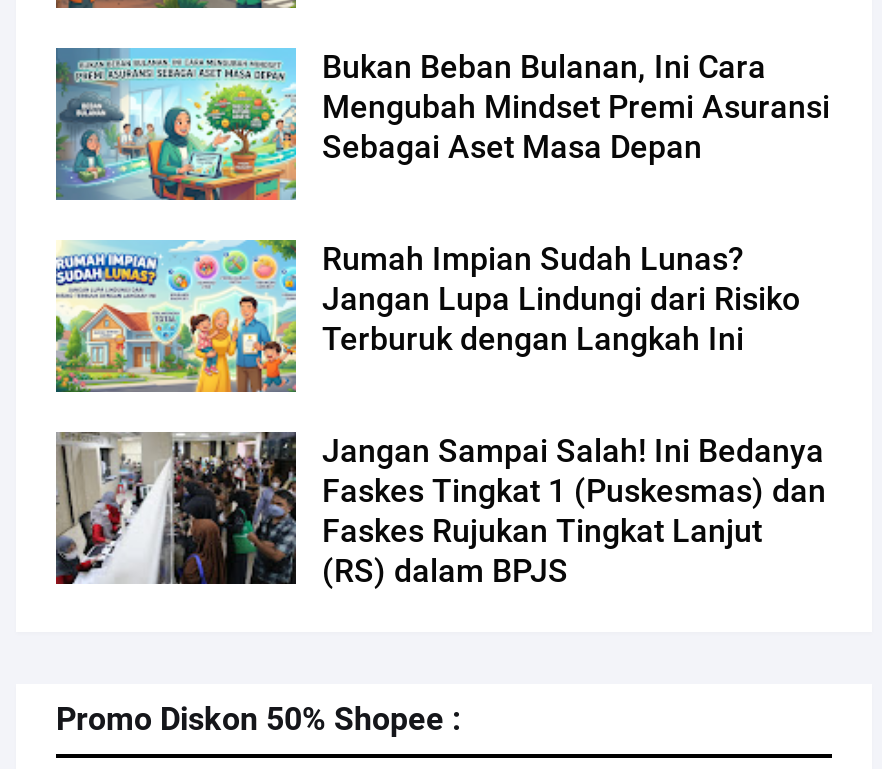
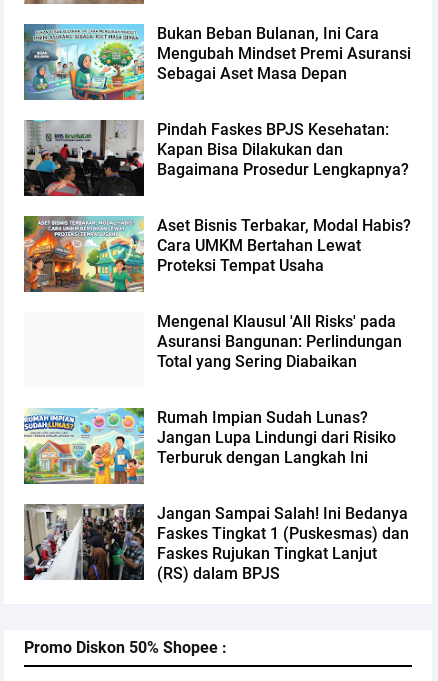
none -> [23,119,411,371] [image] | Pindah Faskes BPJS Kesehatan: | Kapan Bisa Dilakukan dan | Bagaimana Prosedur Lengkapnya? | Aset Bisnis Terbakar, Modal Habis? | Cara UMKM Bertahan Lewat | Proteksi Tempat Usaha | Mengenal Klausul 'All Risks' pada | Asuransi Bangunan: Perlindungan | Total yang Sering Diabaikan
none -> [24,216,143,289] [image]

